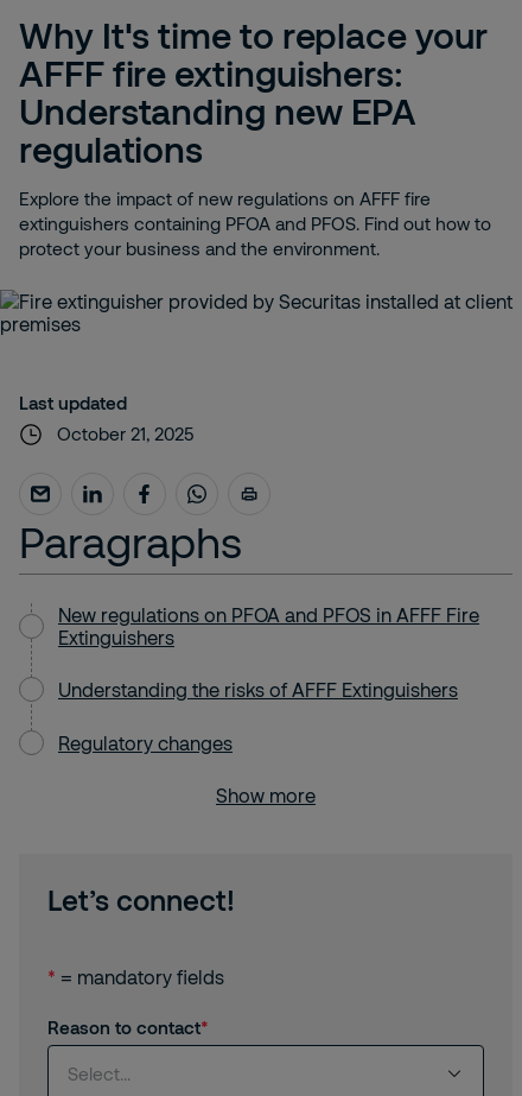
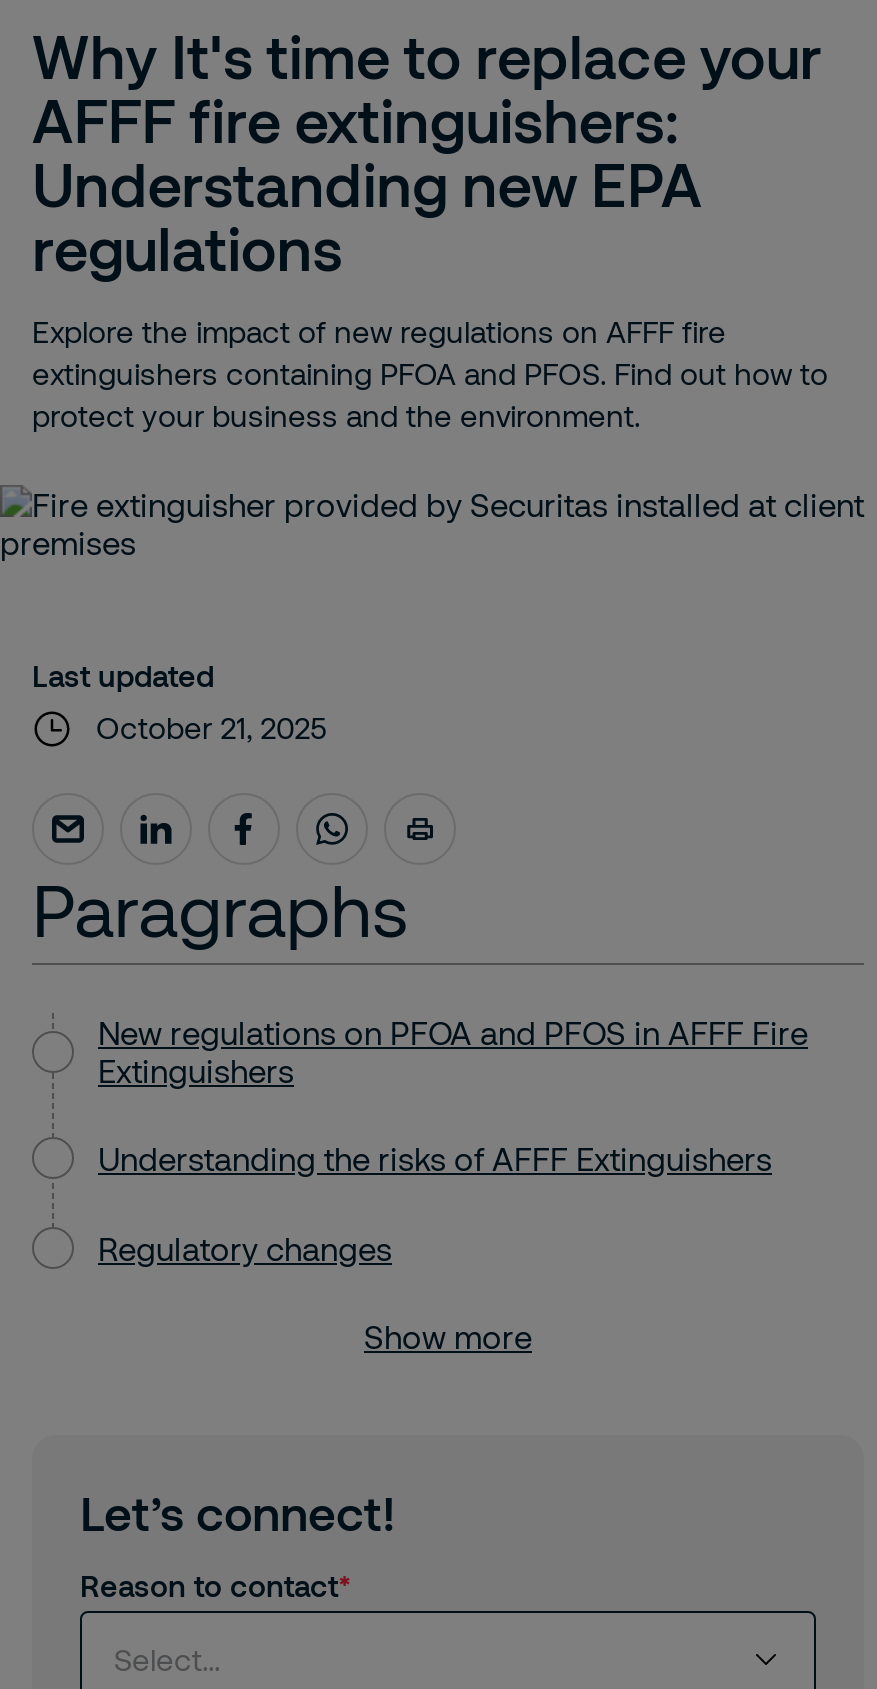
[47,965,224,988] * = mandatory fields -> none

